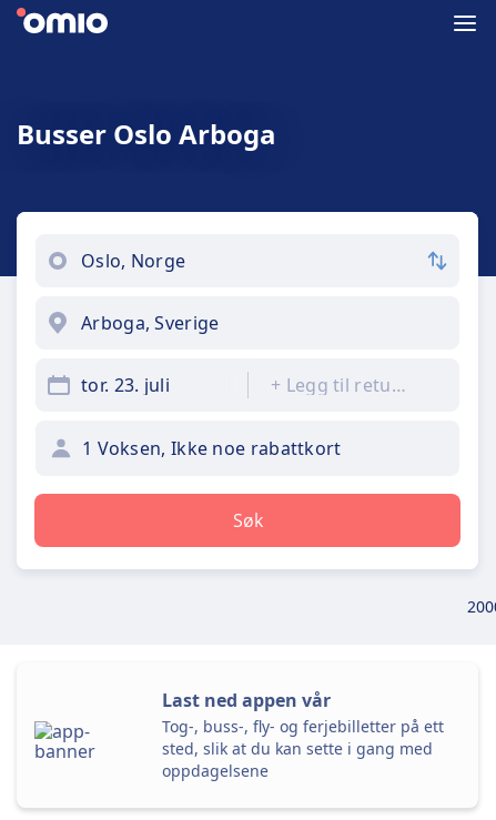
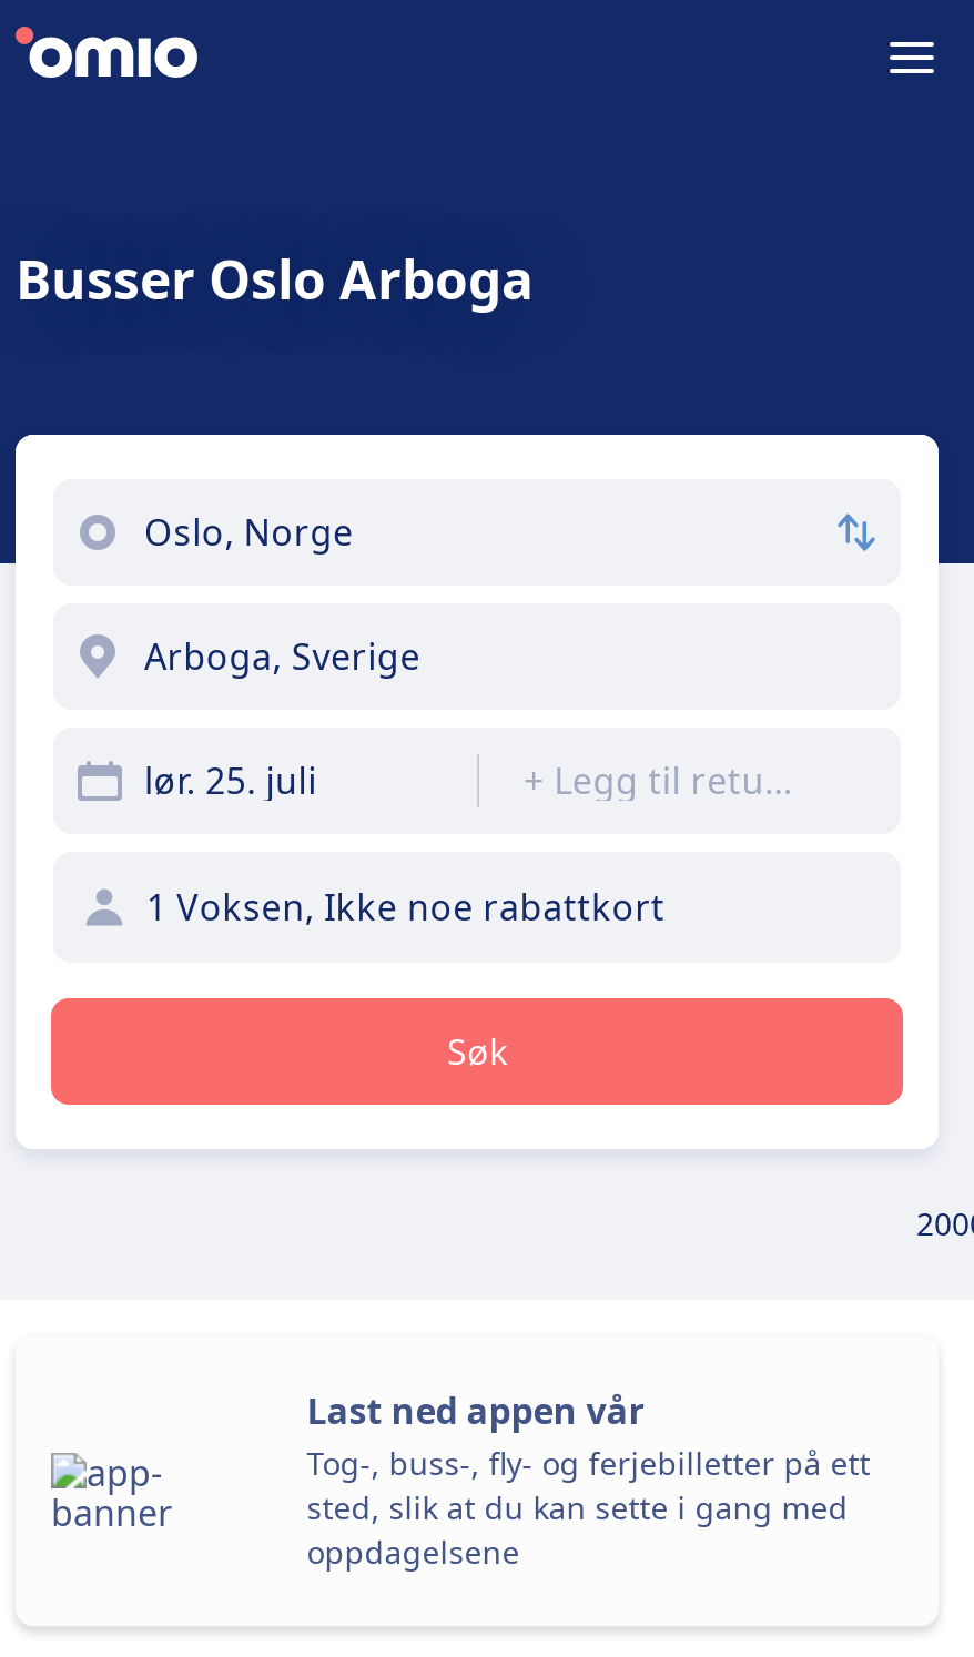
[81,373,170,397] tor. 23. juli -> [144,756,317,805] lør. 25. juli

